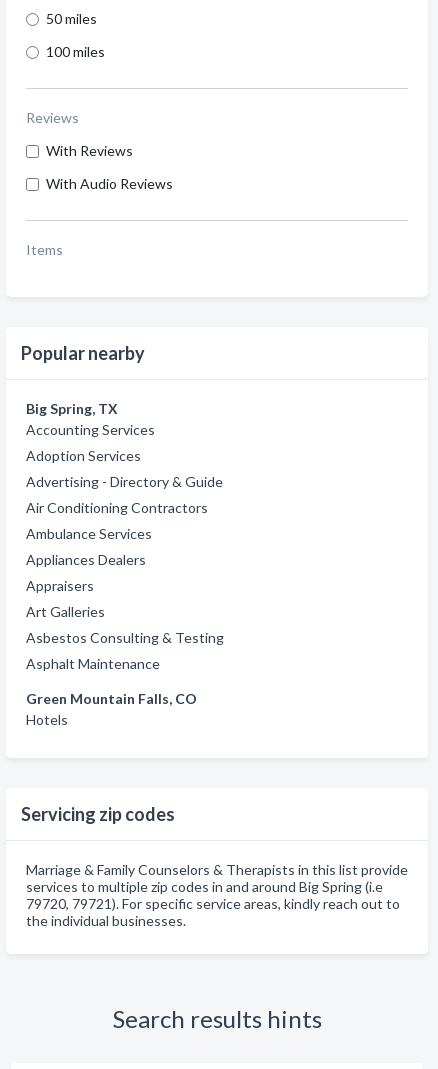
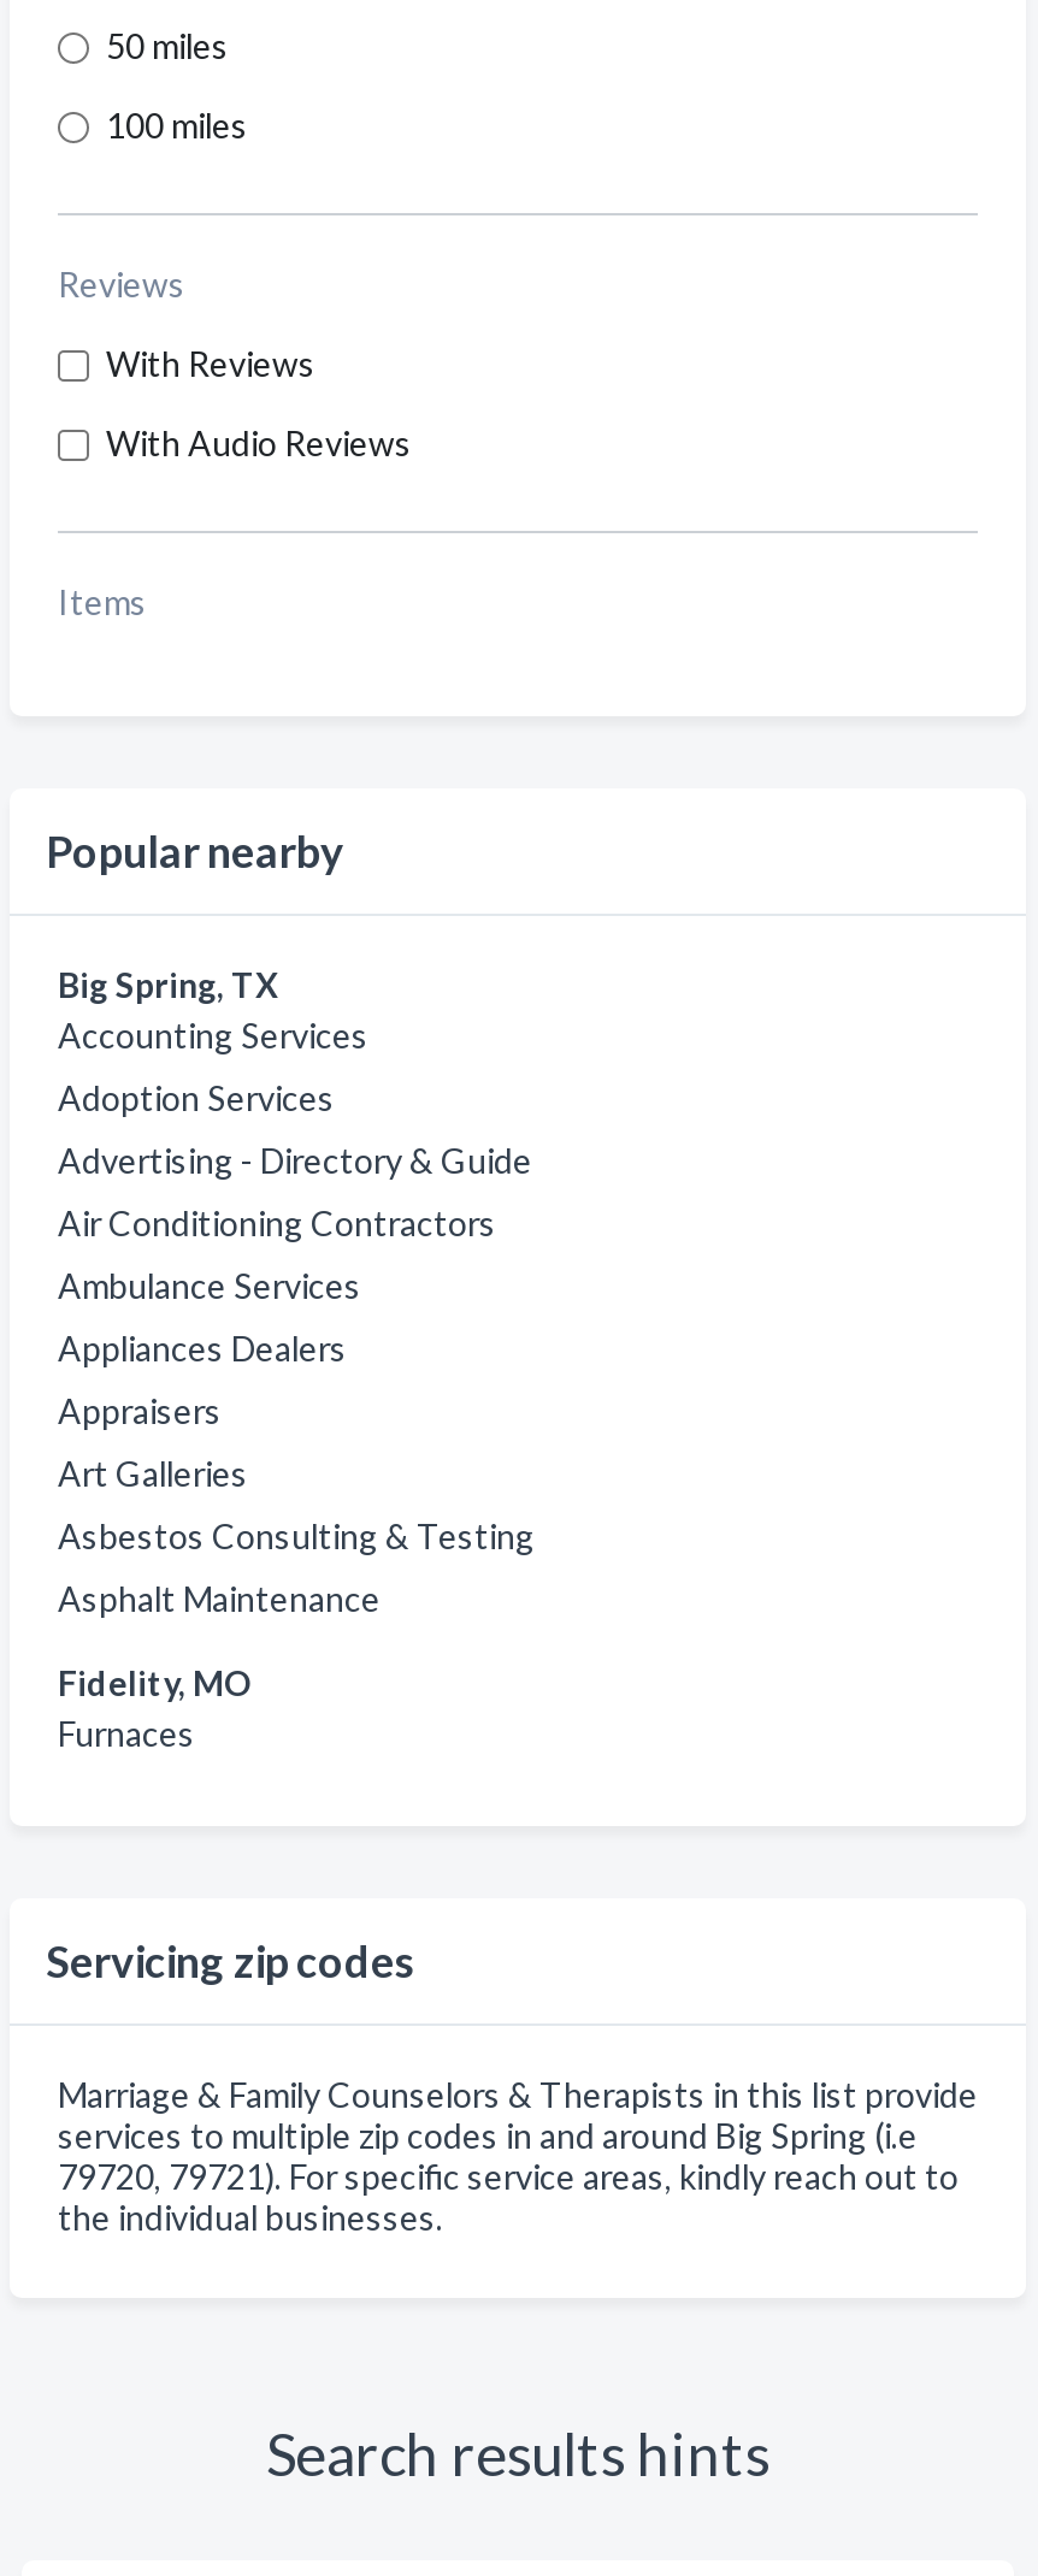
[26,690,197,728] Green Mountain Falls, CO | Hotels -> [58,1662,253,1754] Fidelity, MO | Furnaces

